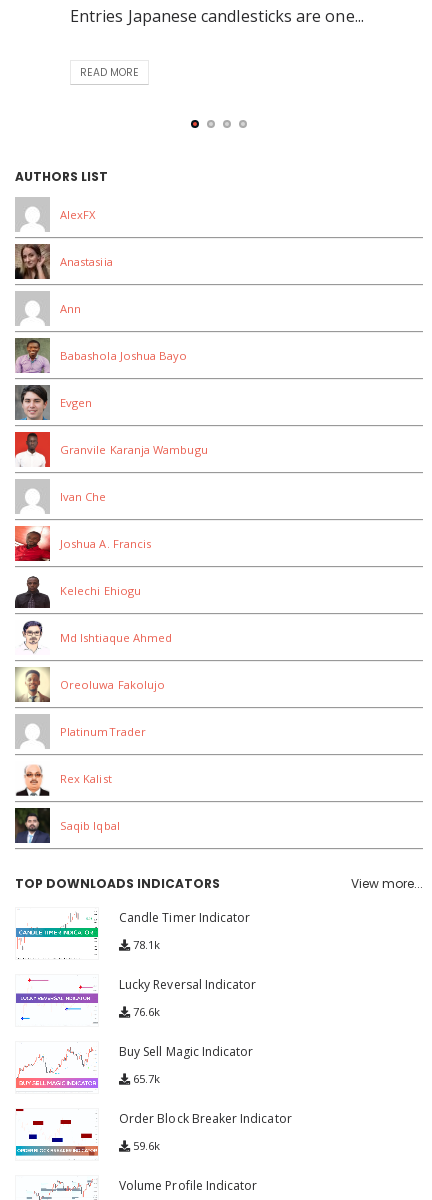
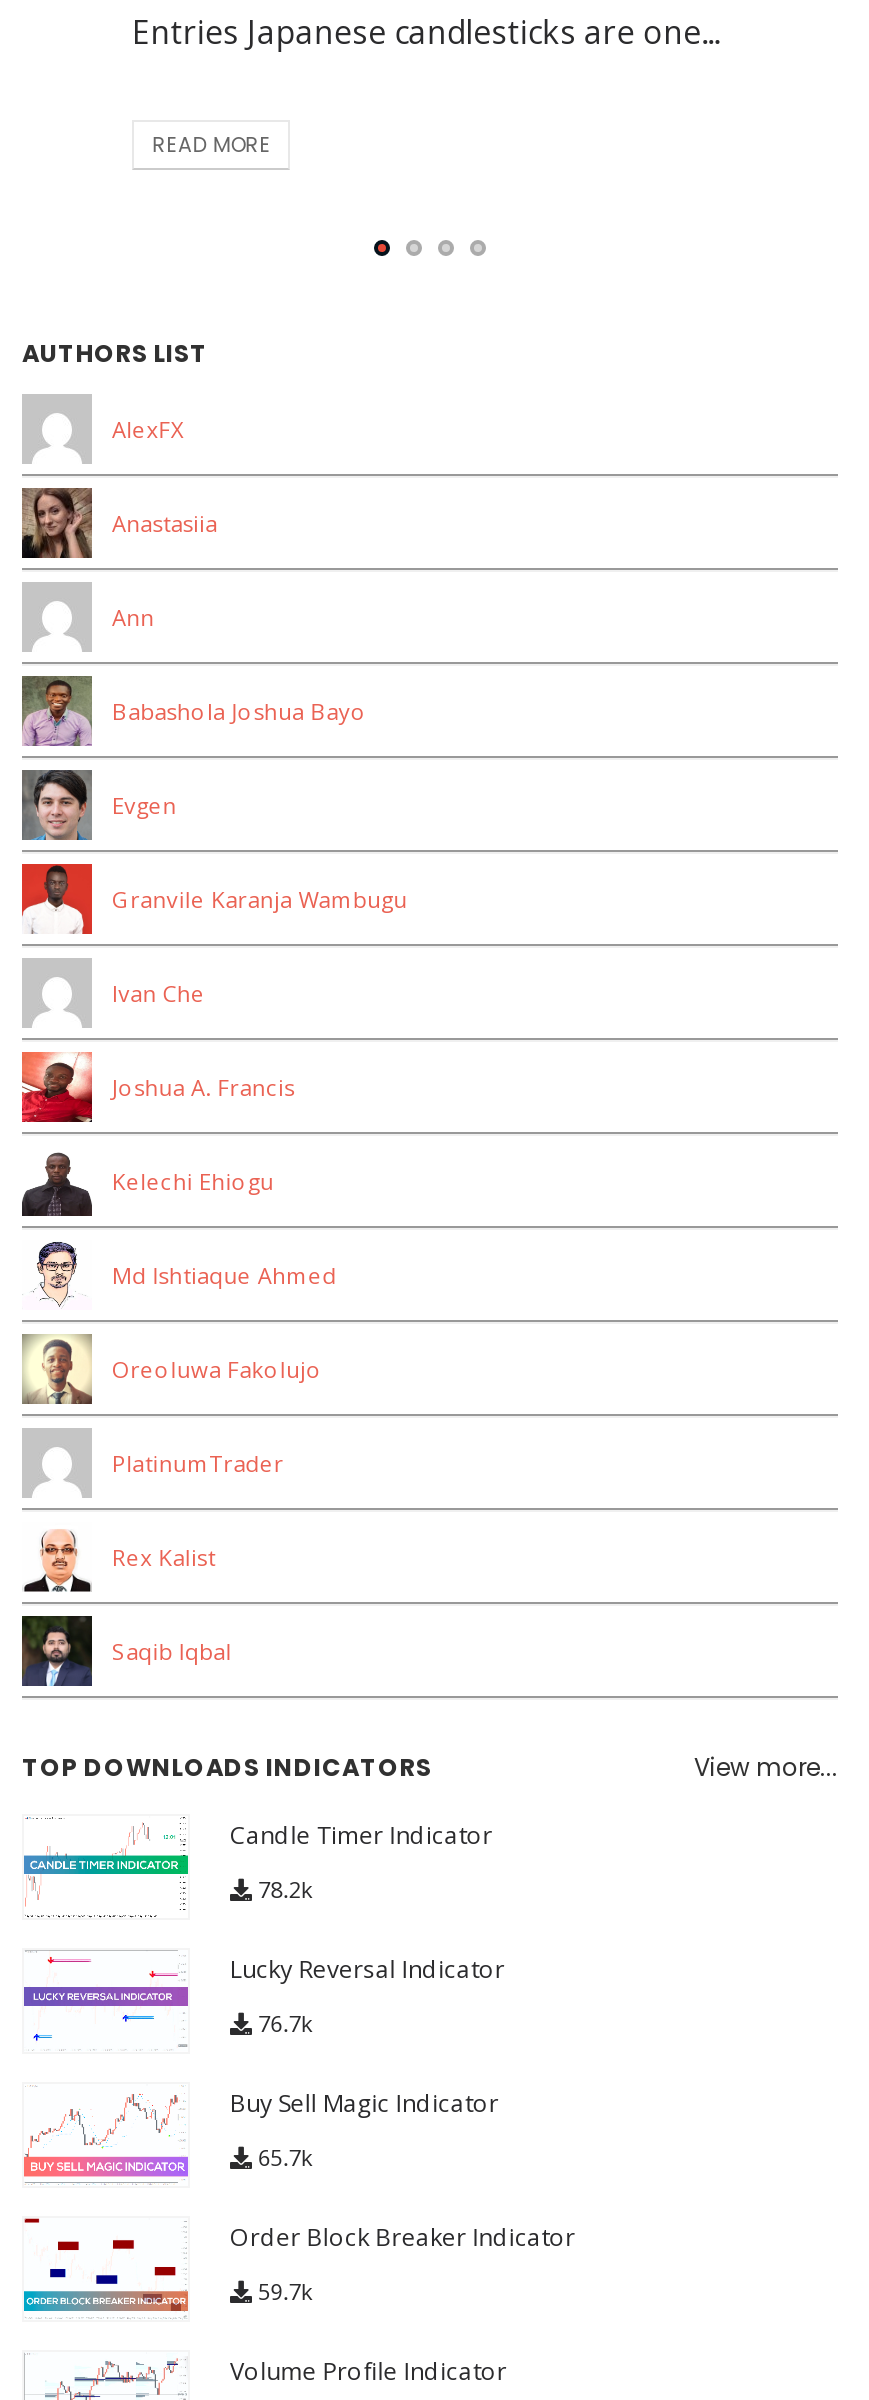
[130,937,160,952] 78.1k -> [252,1874,313,1904] 78.2k
[130,1004,160,1019] 76.6k -> [252,2008,313,2038] 76.7k
[130,1138,160,1153] 59.6k -> [252,2276,313,2306] 59.7k

